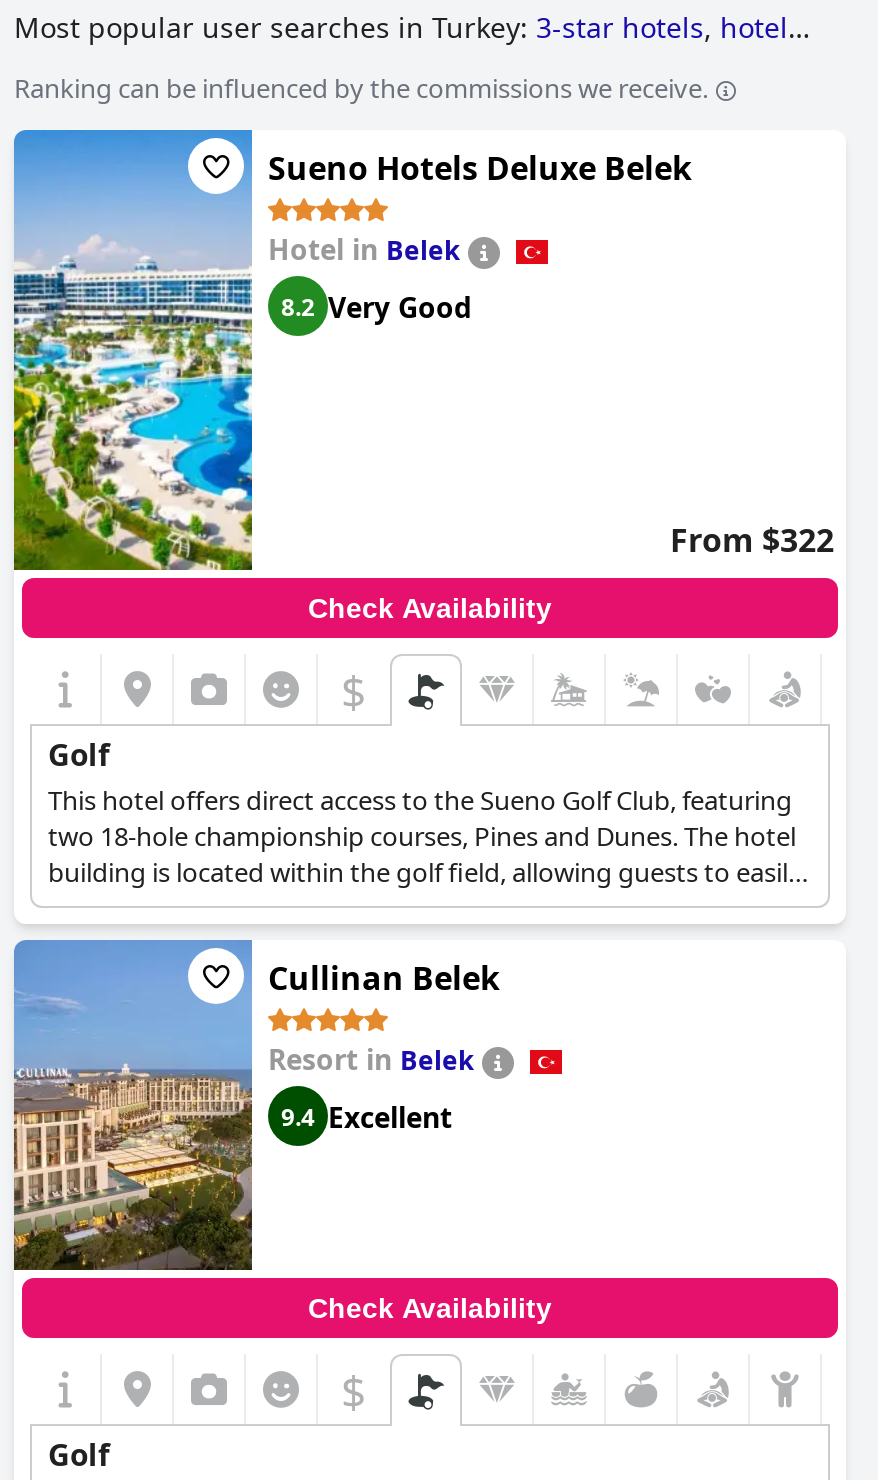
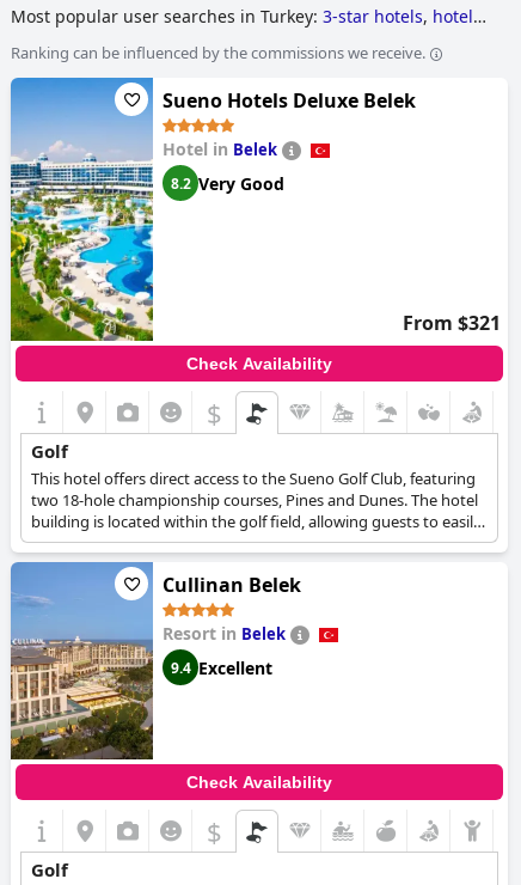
[670,518,834,562] From $322 -> [403,310,501,336] From $321

